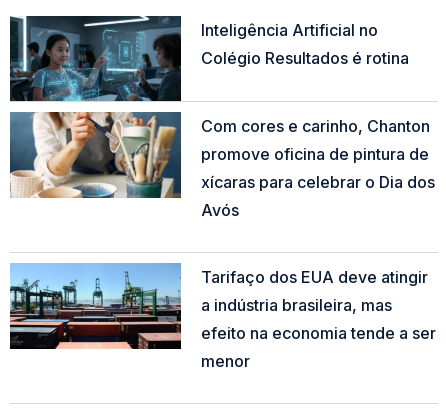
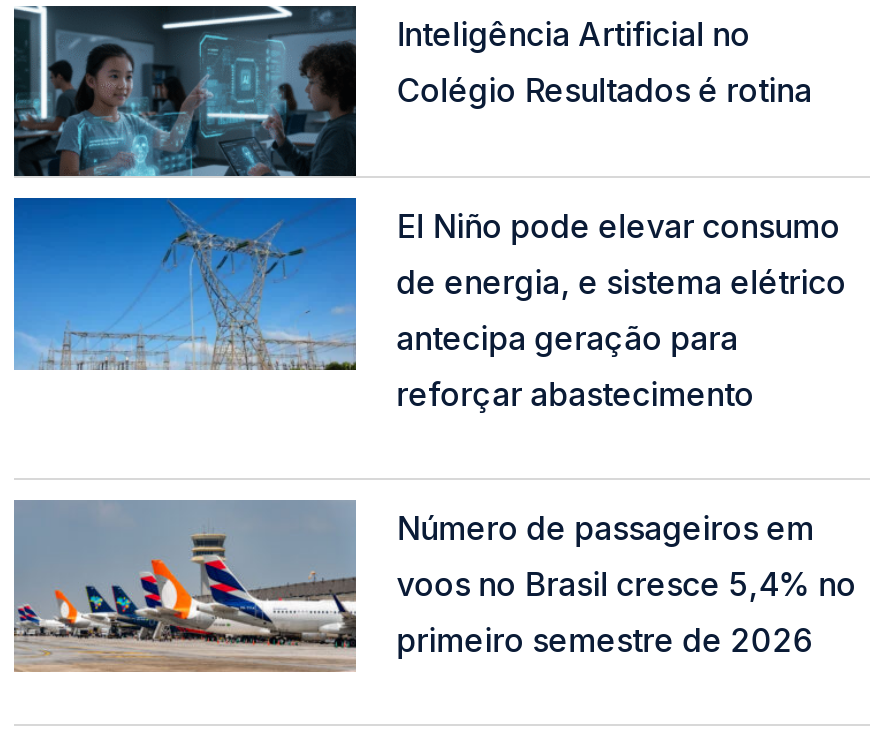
[9,111,435,220] [image] | Com cores e carinho, Chanton | promove oficina de pintura de | xícaras para celebrar o Dia dos | Avós -> [12,196,846,414] [image] | El Niño pode elevar consumo | de energia, e sistema elétrico | antecipa geração para | reforçar abastecimento
[9,263,436,371] [image] | Tarifaço dos EUA deve atingir | a indústria brasileira, mas | efeito na economia tende a ser | menor -> [14,500,856,674] [image] | Número de passageiros em | voos no Brasil cresce 5,4% no | primeiro semestre de 2026

